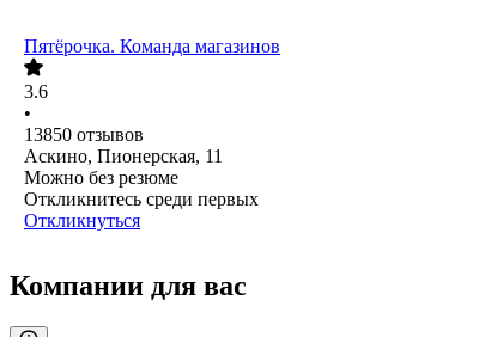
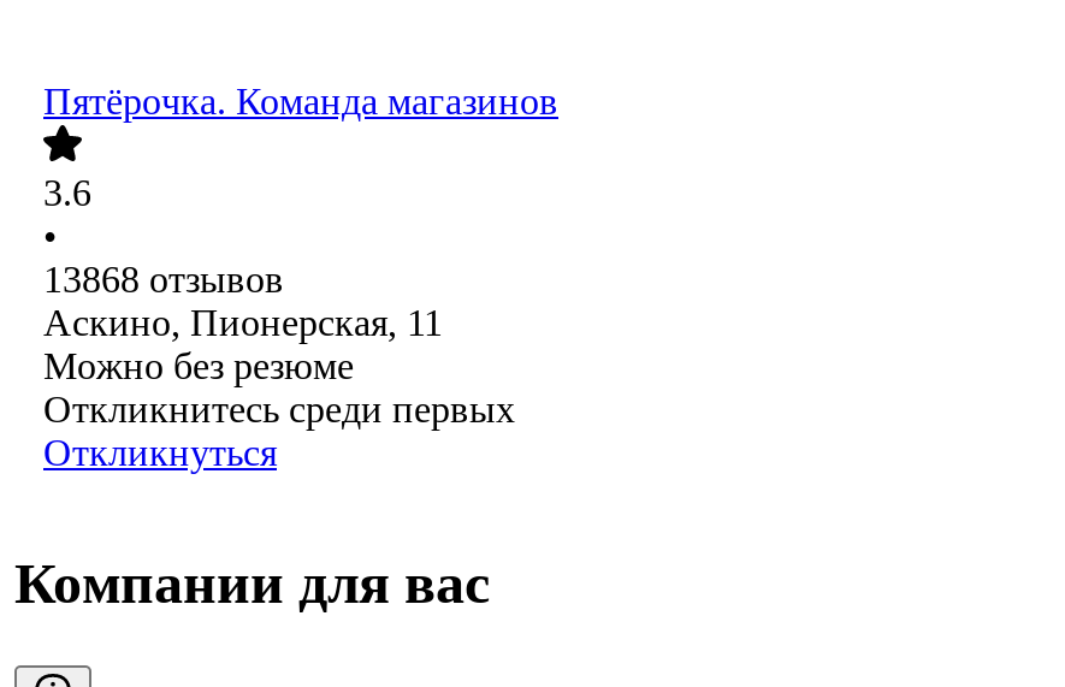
[24,125,144,145] 13850 отзывов -> [43,260,284,301] 13868 отзывов

